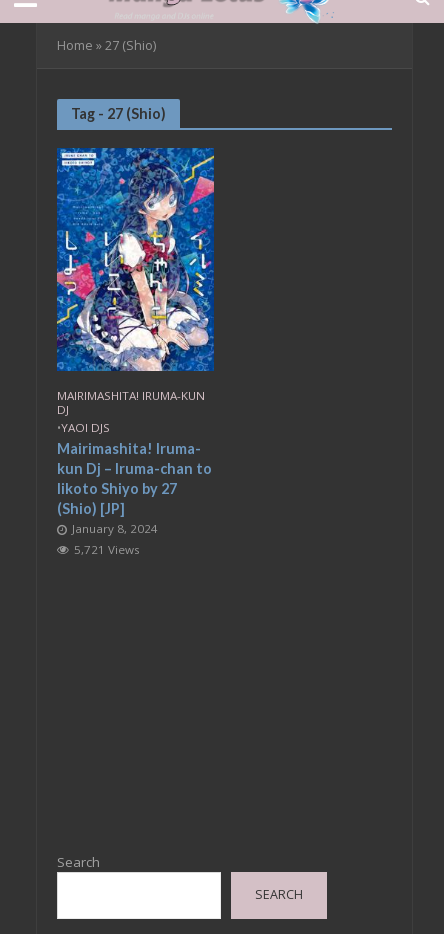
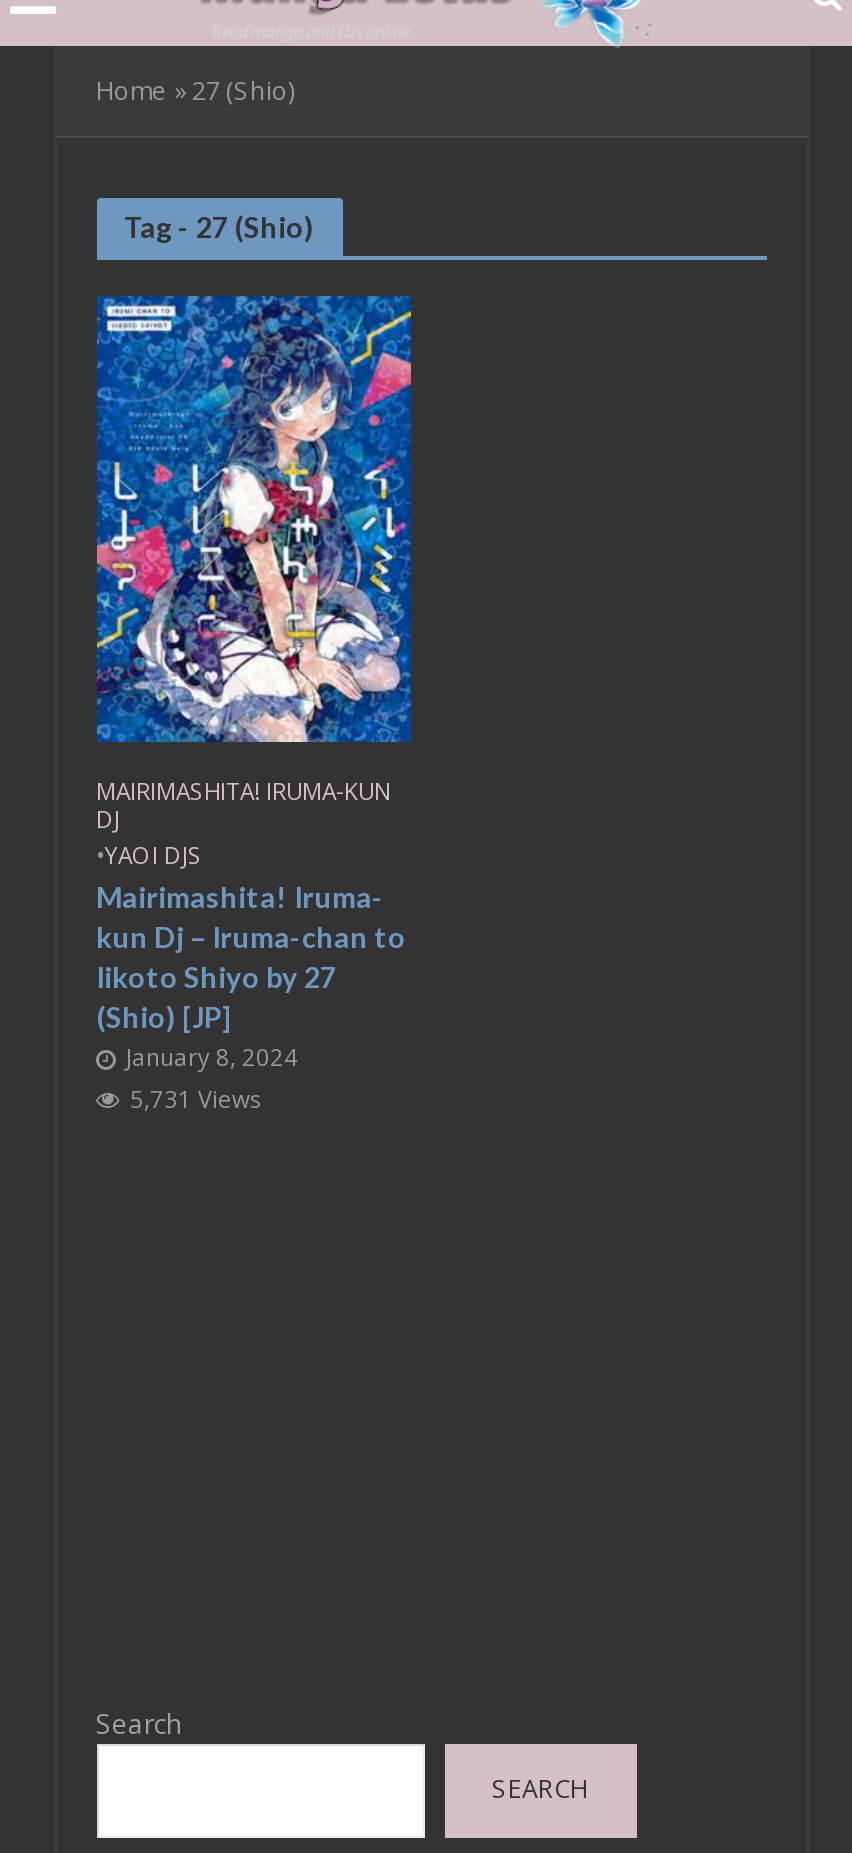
[73,542,139,557] 5,721 Views -> [130,1084,262,1114] 5,731 Views

